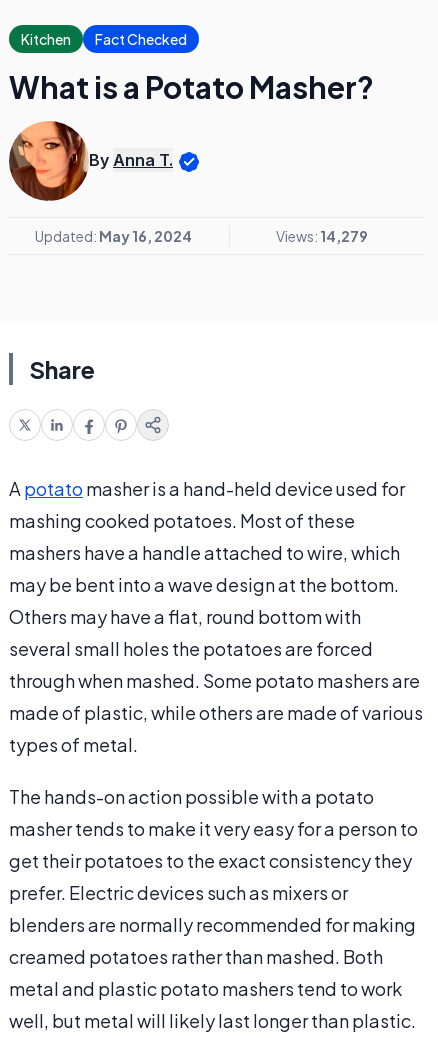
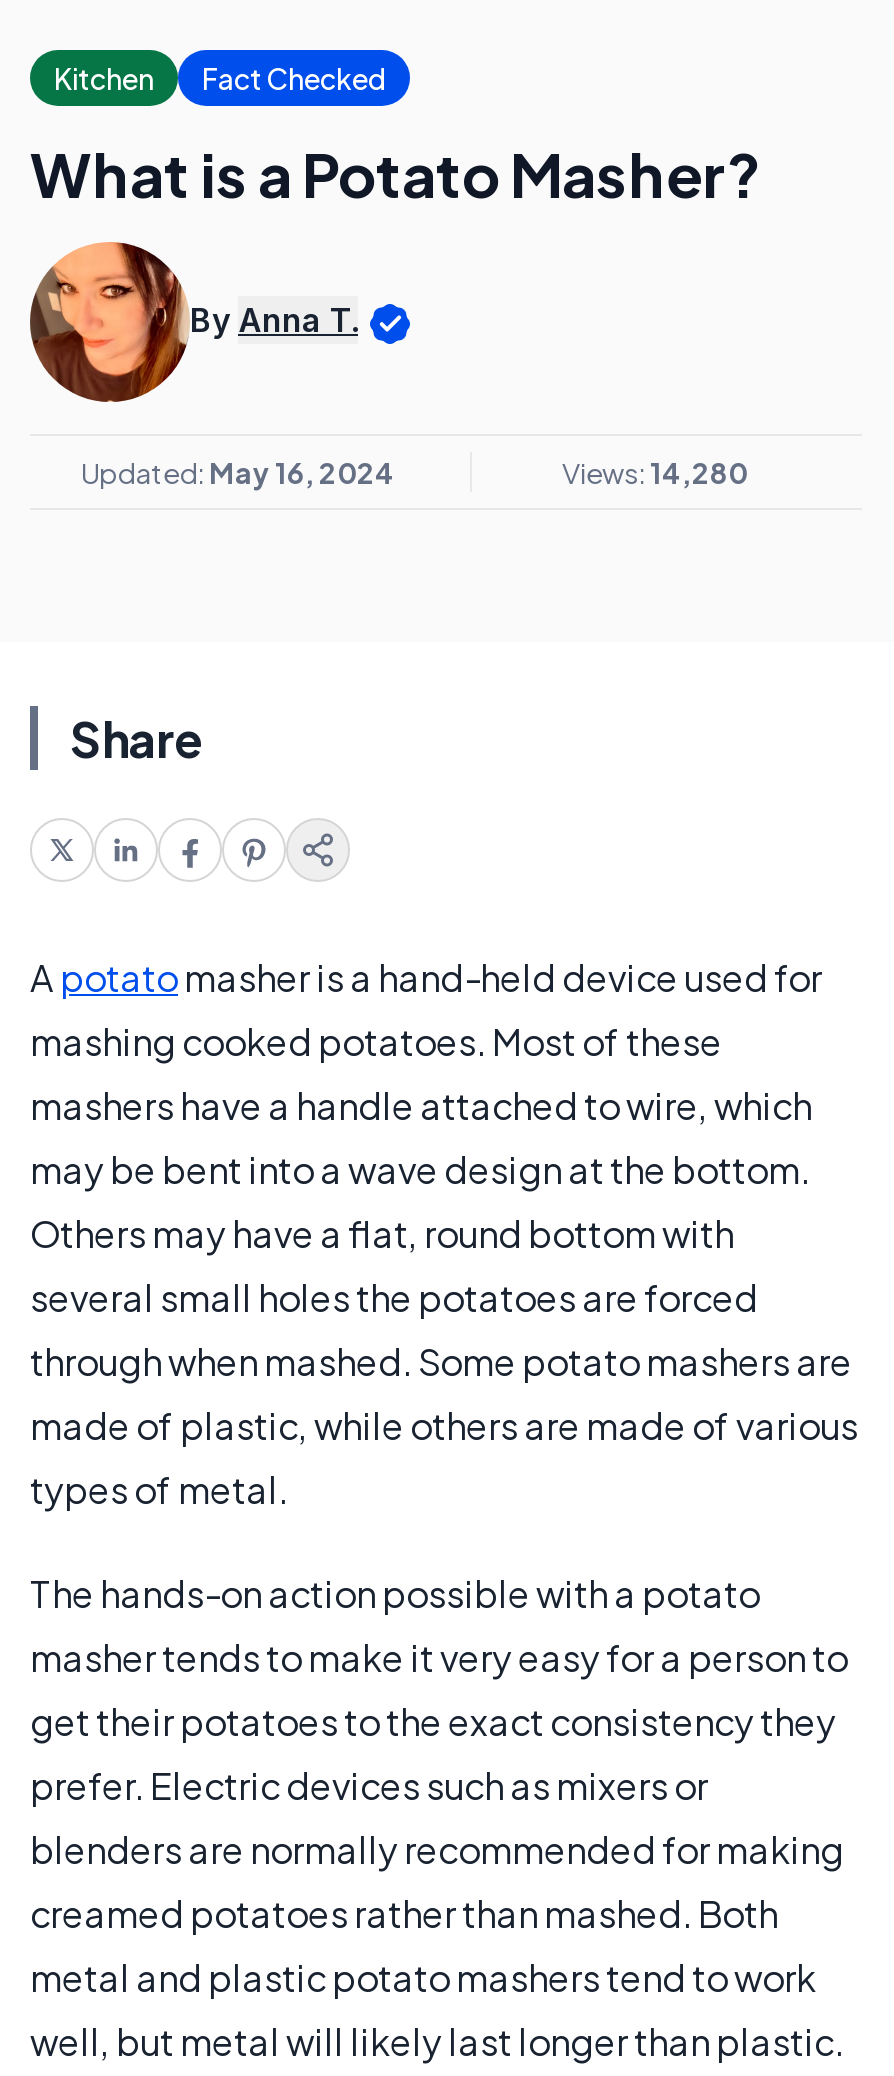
[275,227,367,245] Views: 14,279 -> [562,454,748,490] Views: 14,280

